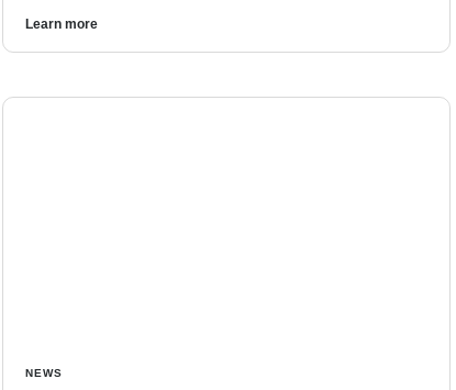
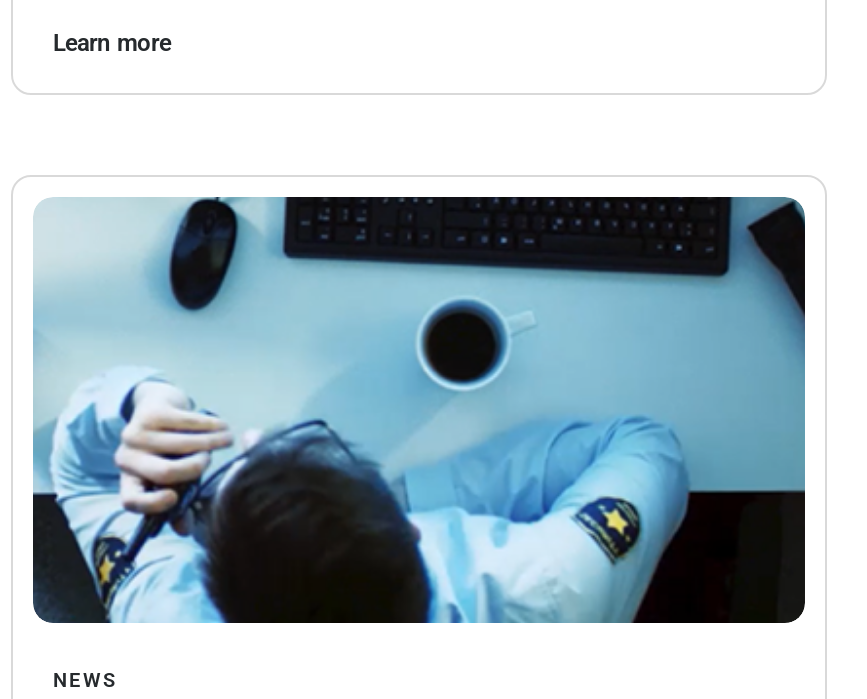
none -> [31,194,807,626] [image]

